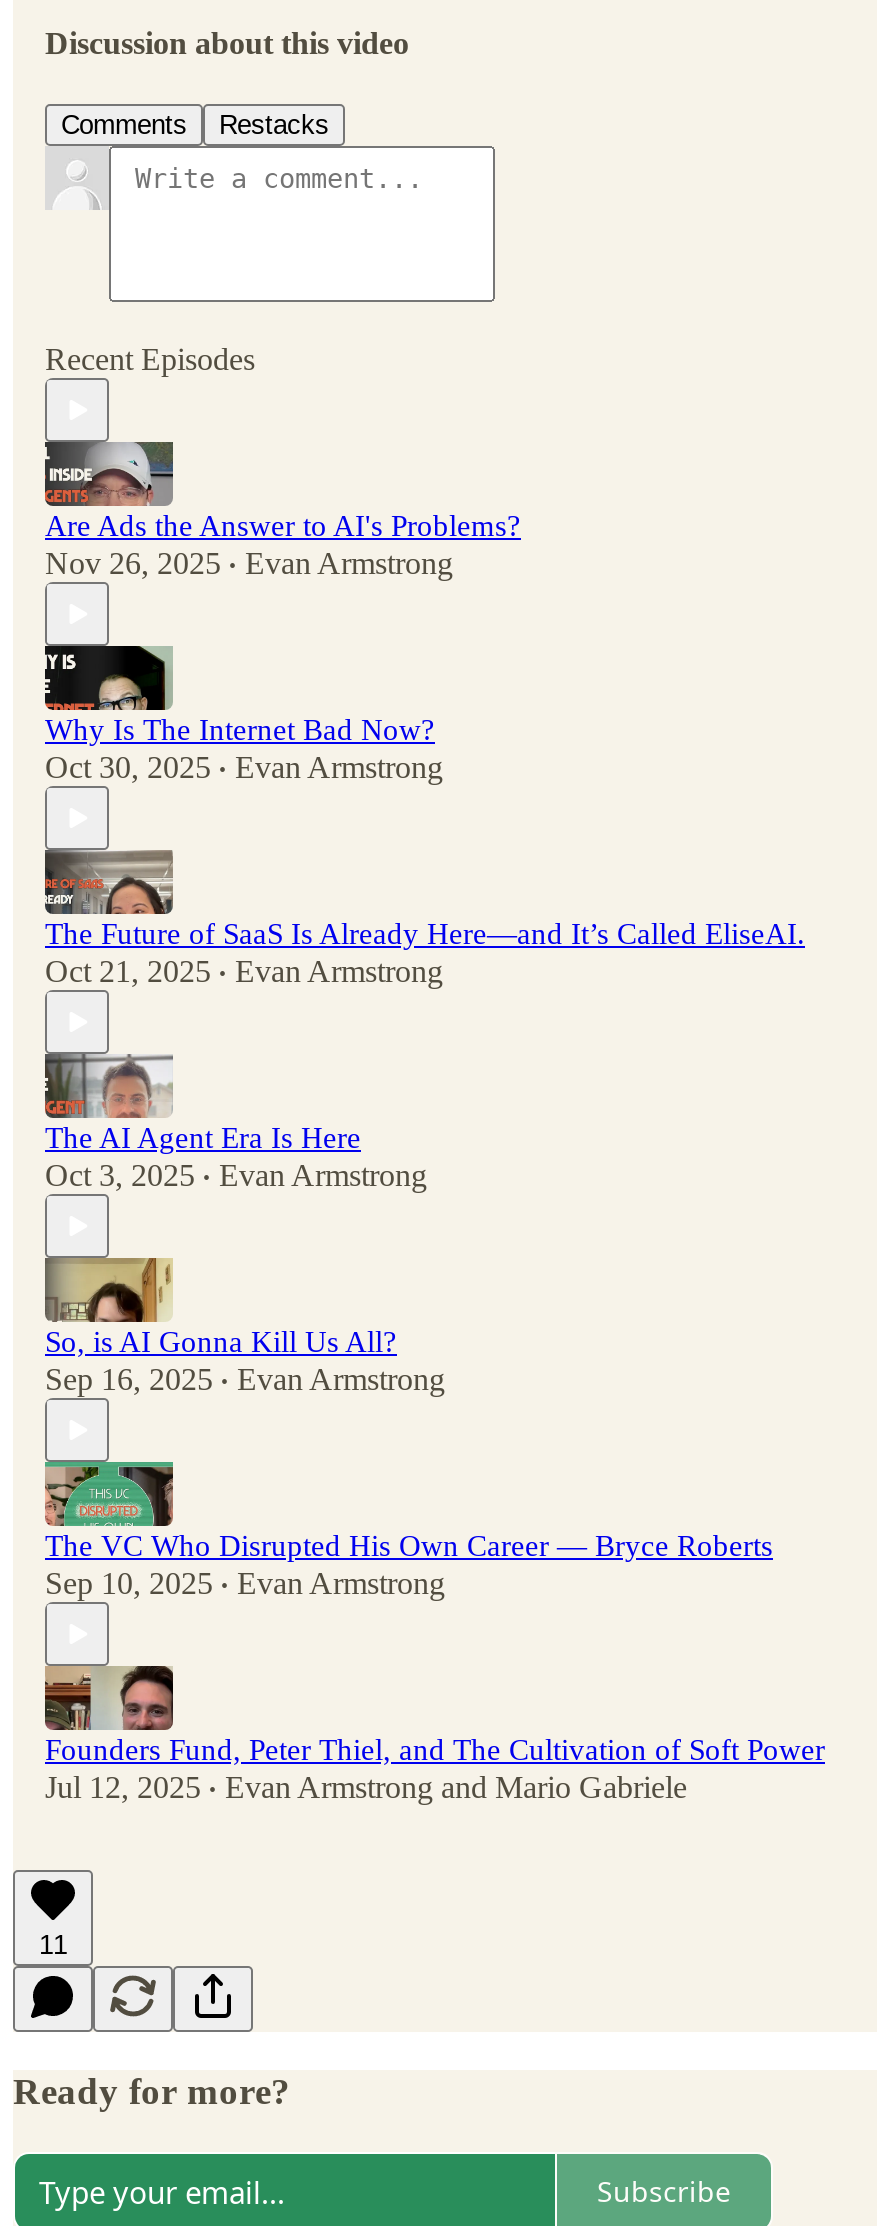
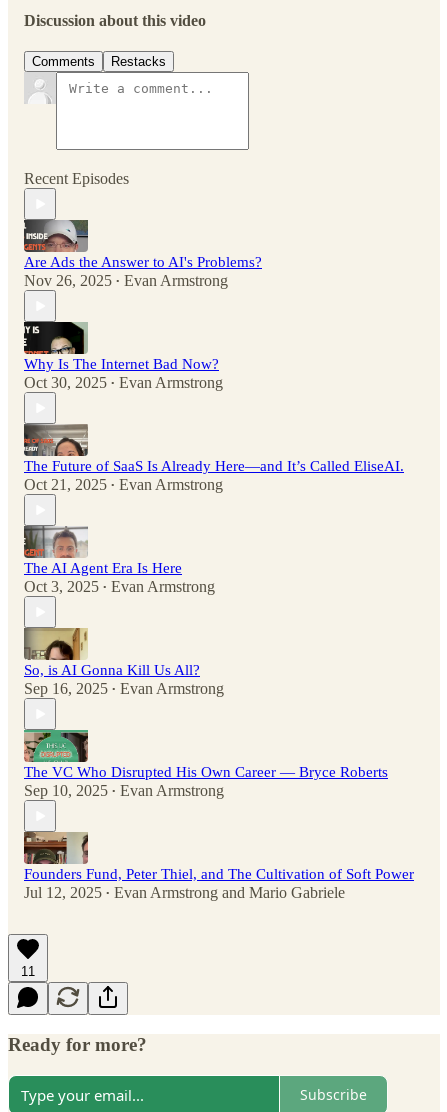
[43,1664,175,1730] [image] -> [23,831,89,864] [image]

